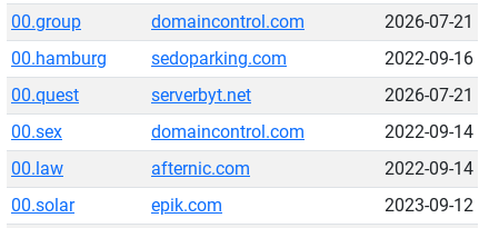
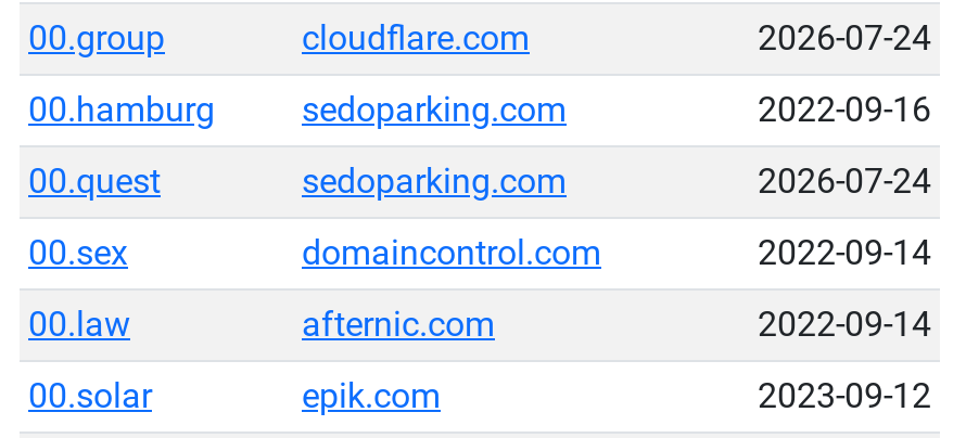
[151,11,473,32] domaincontrol.com | 2026-07-21 -> [302,17,931,59] cloudflare.com | 2026-07-24
[151,85,473,106] serverbyt.net | 2026-07-21 -> [302,160,931,202] sedoparking.com | 2026-07-24

